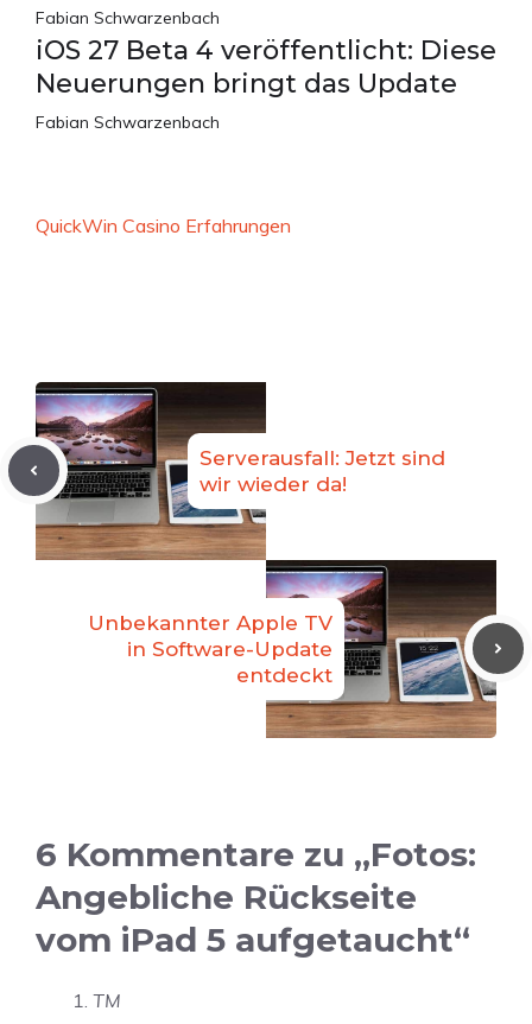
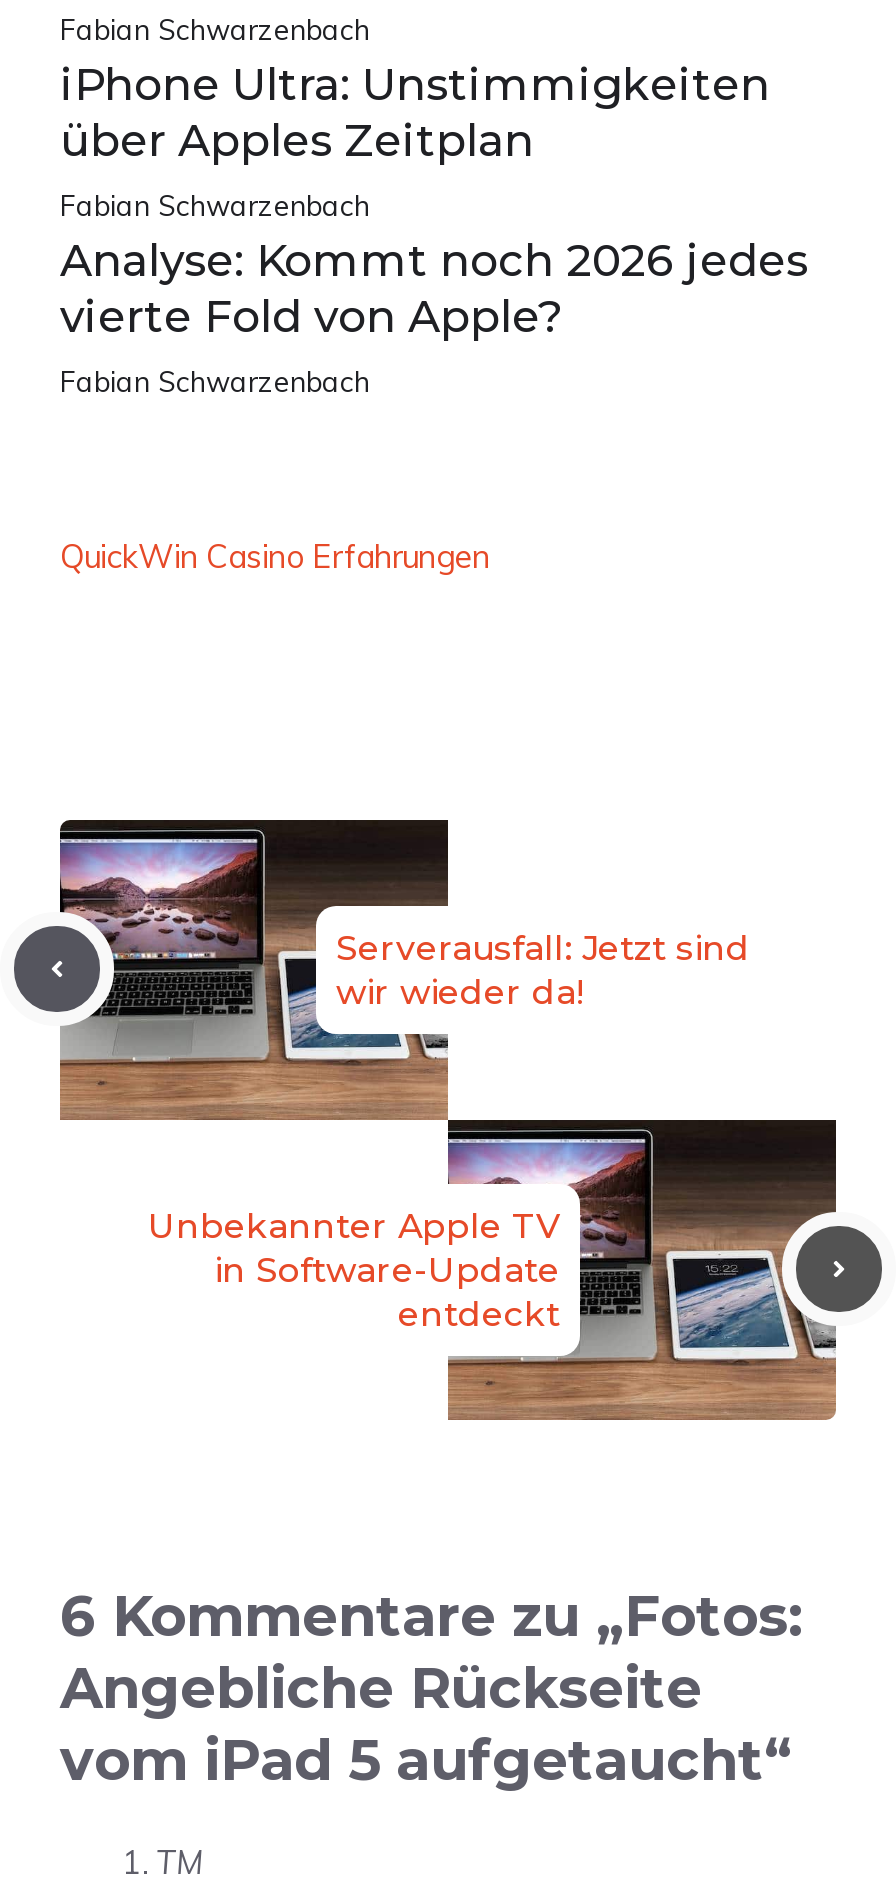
[36,34,496,100] iOS 27 Beta 4 veröffentlicht: Diese | Neuerungen bringt das Update -> [60,58,808,344] iPhone Ultra: Unstimmigkeiten | über Apples Zeitplan | Fabian Schwarzenbach | Analyse: Kommt noch 2026 jedes | vierte Fold von Apple?

